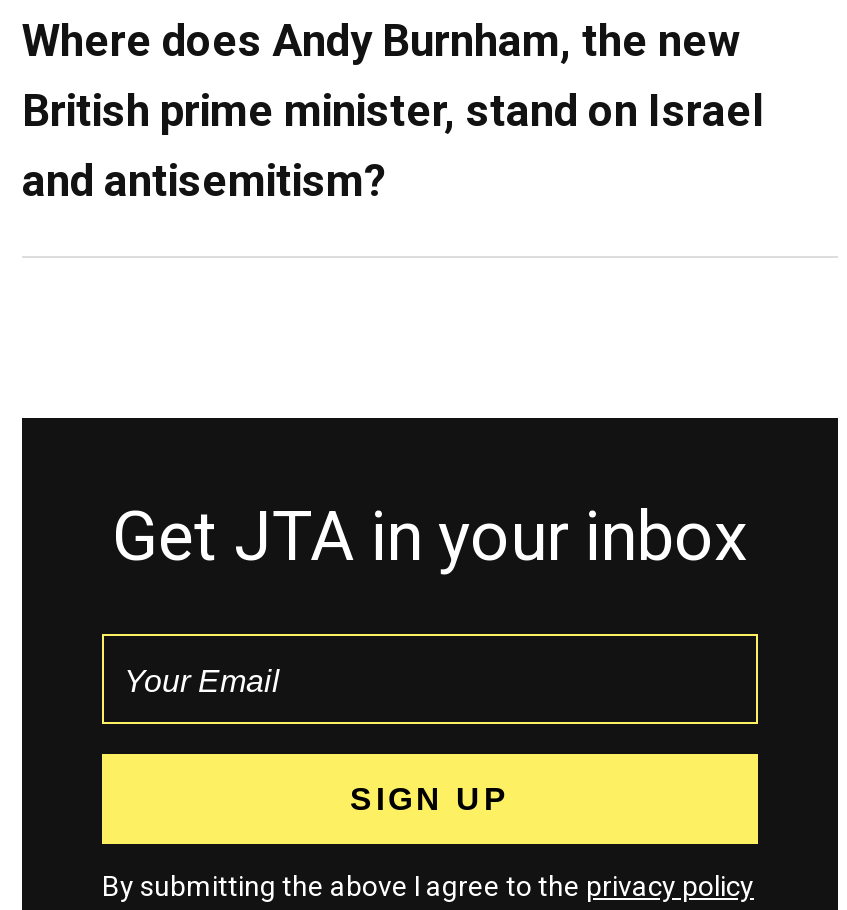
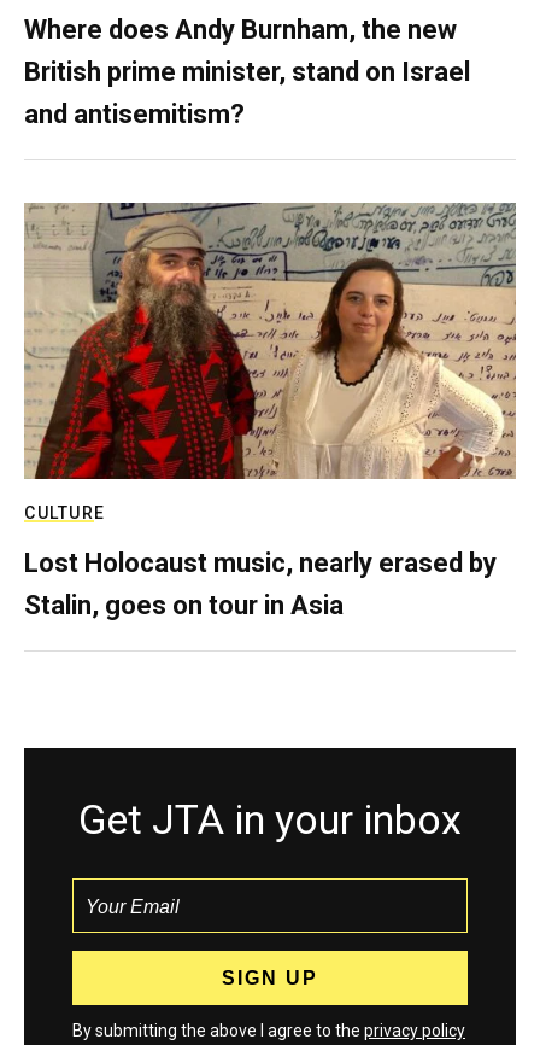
none -> [23,202,517,620] [image] | CULTURE | Lost Holocaust music, nearly erased by | Stalin, goes on tour in Asia

